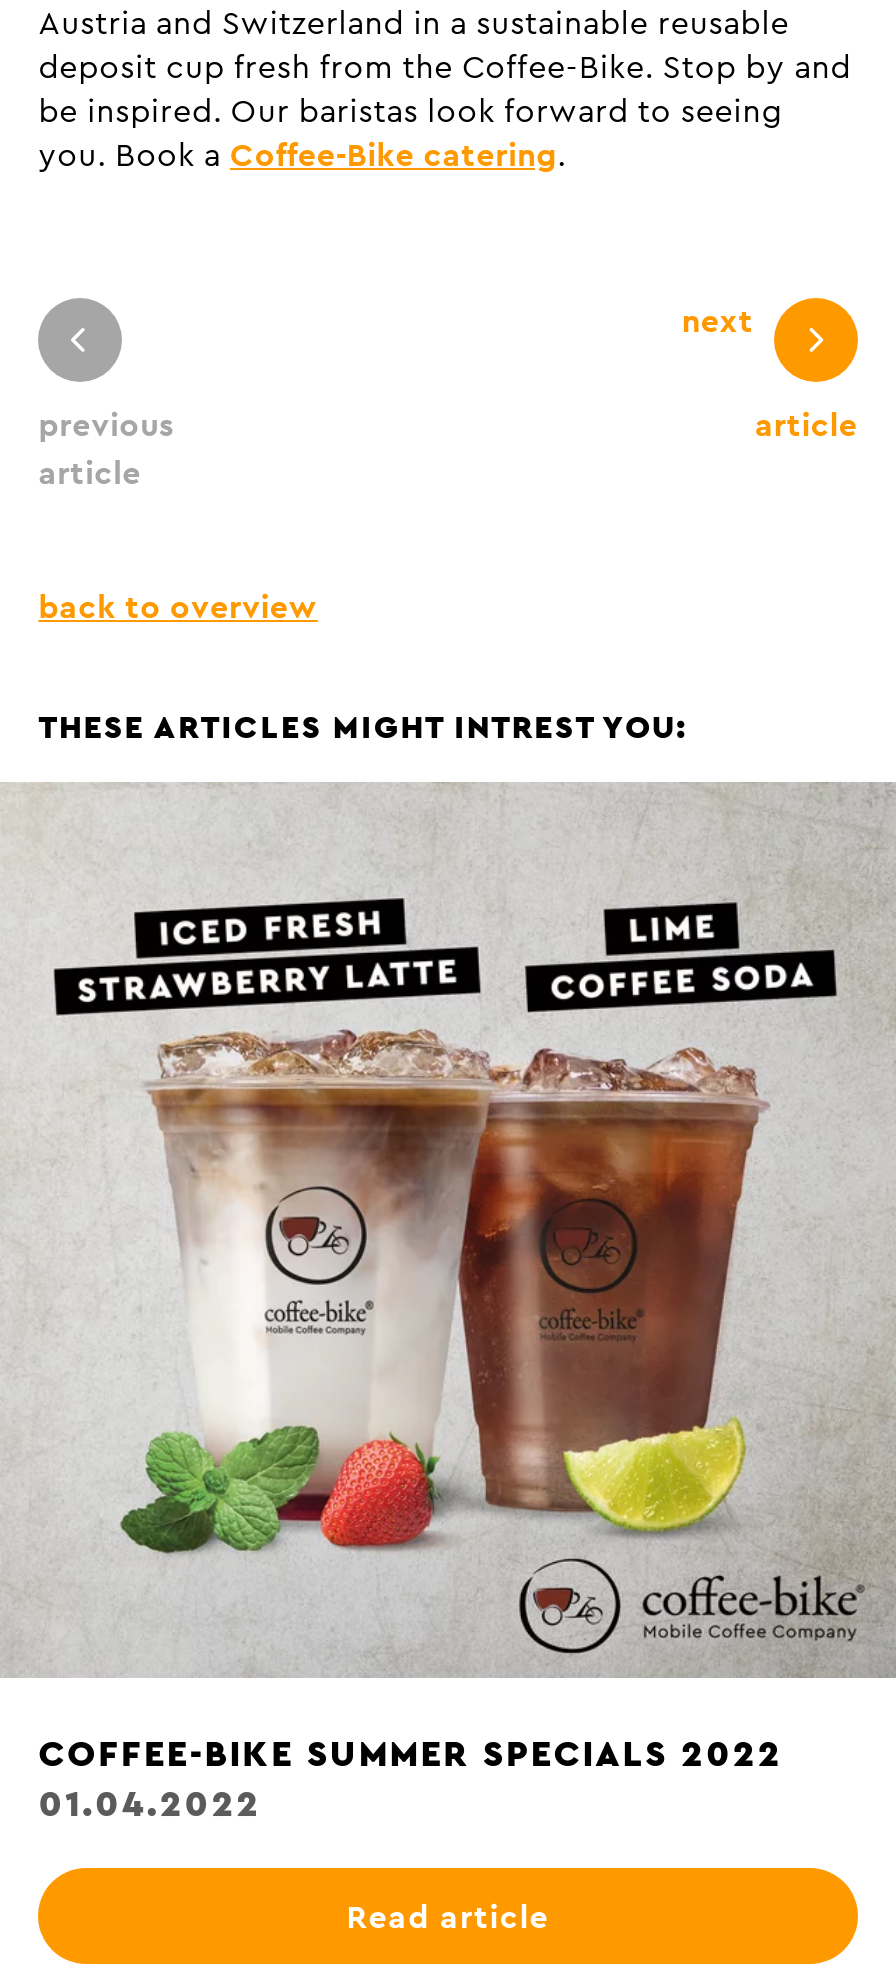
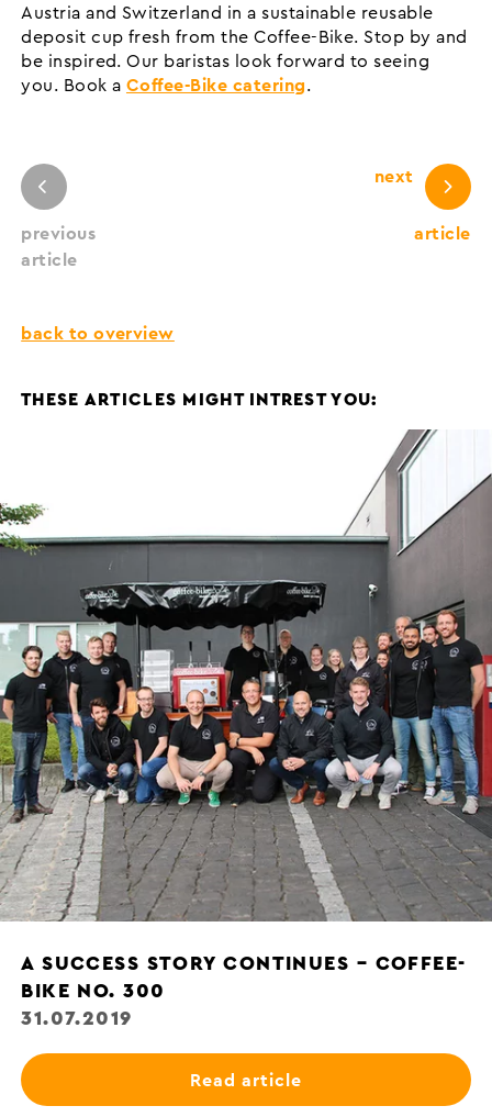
[6,782,890,1821] [image] | COFFEE-BIKE SUMMER SPECIALS 2022 | 01.04.2022 -> [3,429,489,1028] [image] | A SUCCESS STORY CONTINUES – COFFEE- | BIKE NO. 300 | 31.07.2019

